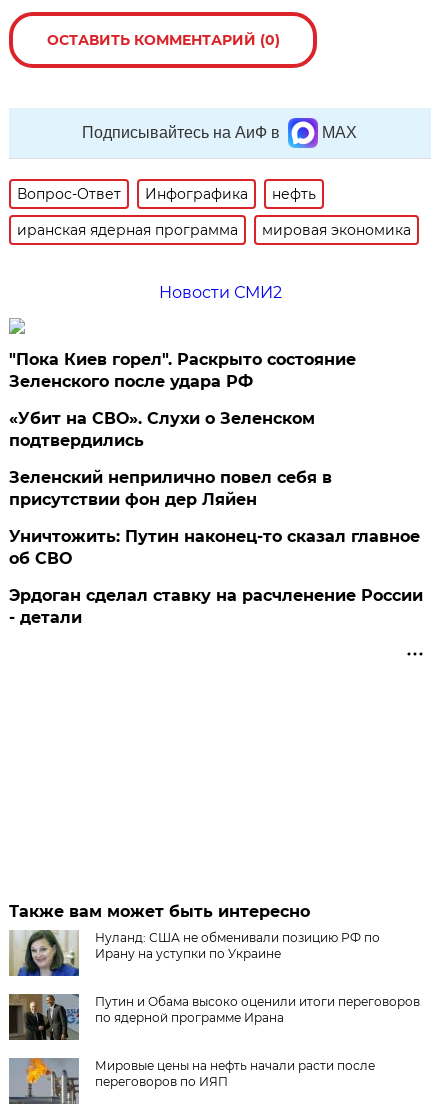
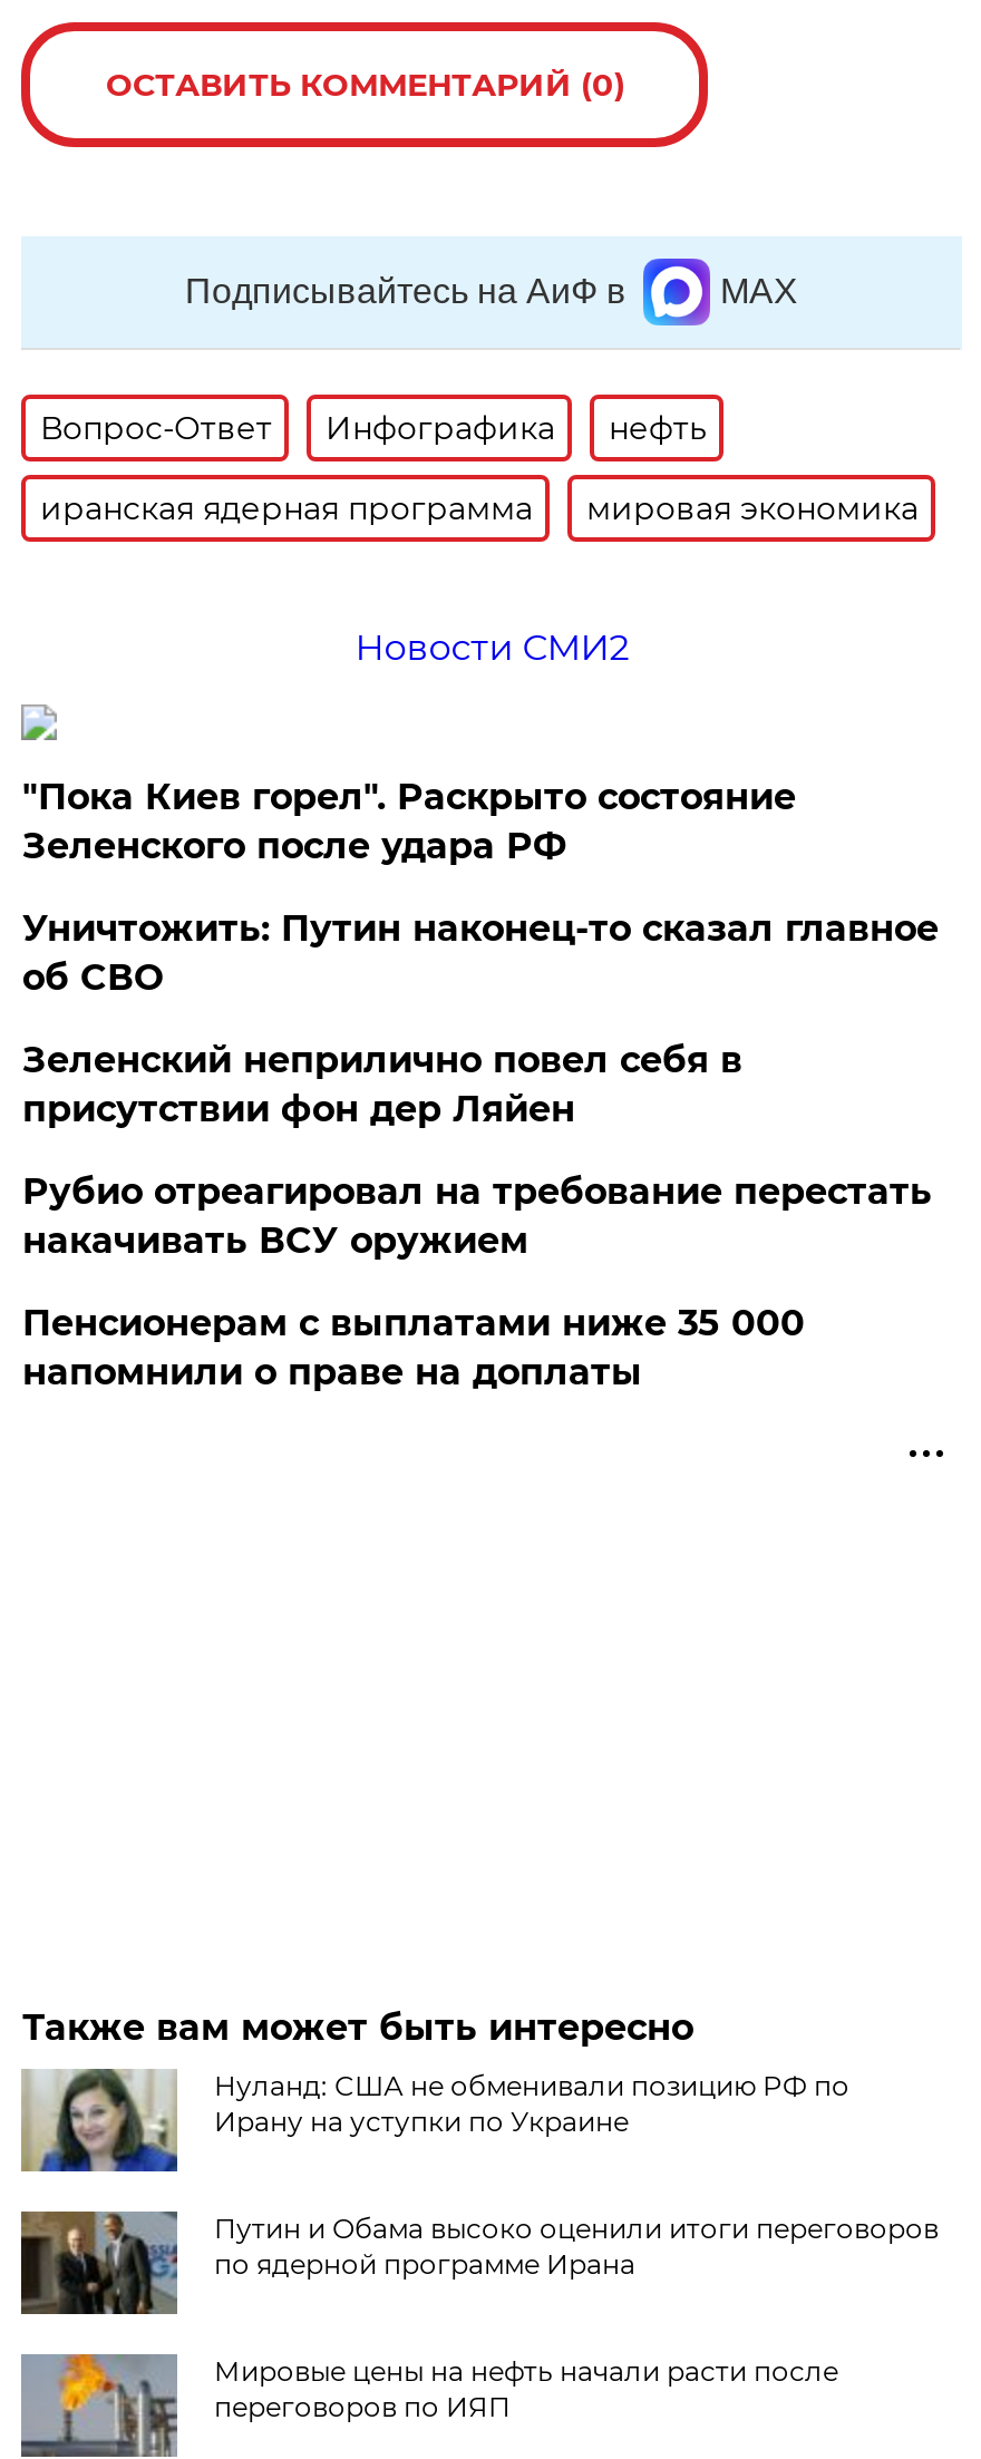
[9,409,315,450] «Убит на СВО». Слухи о Зеленском | подтвердились -> none
none -> [22,1170,932,1262] Рубио отреагировал на требование перестать | накачивать ВСУ оружием
moved [9,527,420,568] -> [22,907,938,999]: Уничтожить: Путин наконец-то сказал главное | об СВО
[9,586,423,627] Эрдоган сделал ставку на расчленение России | - детали -> [22,1302,805,1393] Пенсионерам с выплатами ниже 35 000 | напомнили о праве на доплаты

